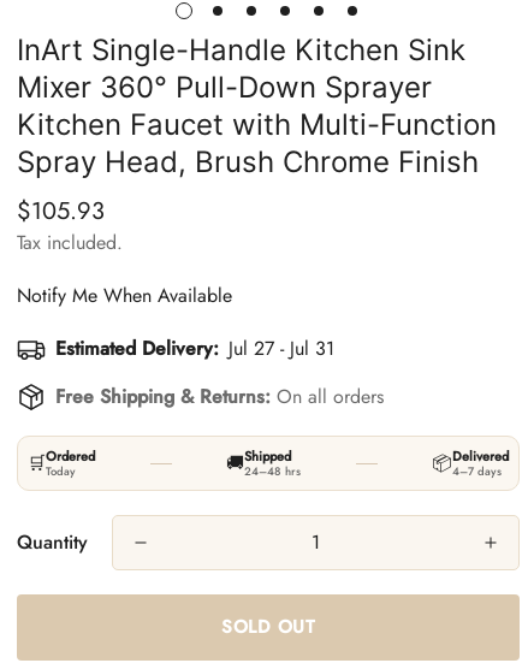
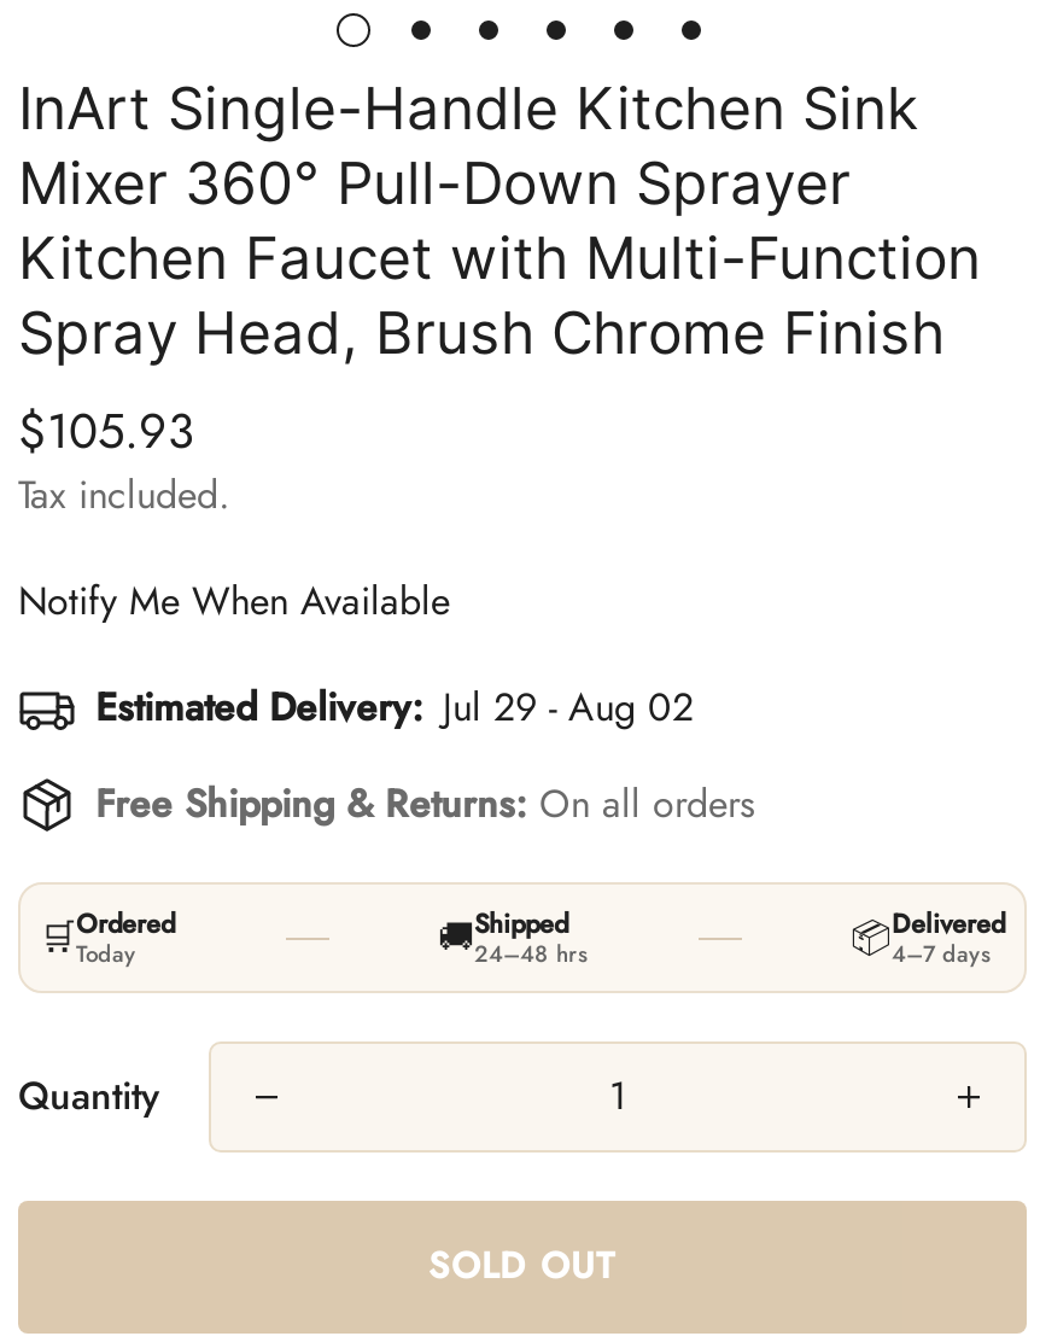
[55,335,334,362] Estimated Delivery: Jul 27 - Jul 31 -> [95,679,694,735] Estimated Delivery: Jul 29 - Aug 02

